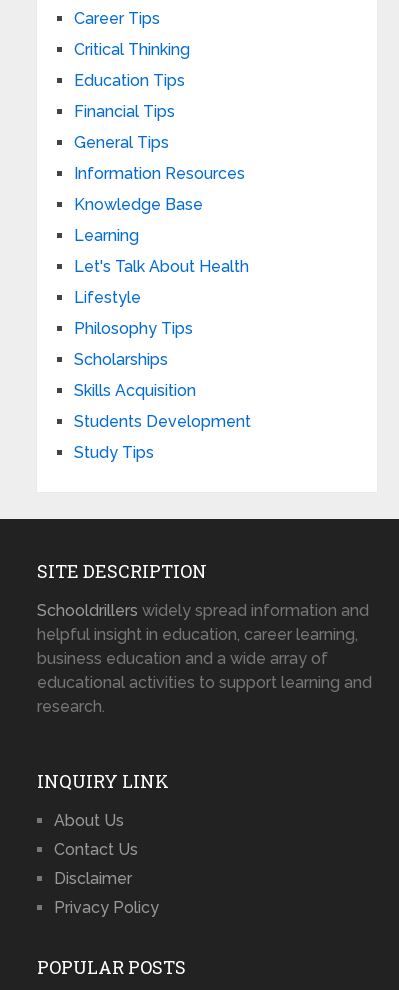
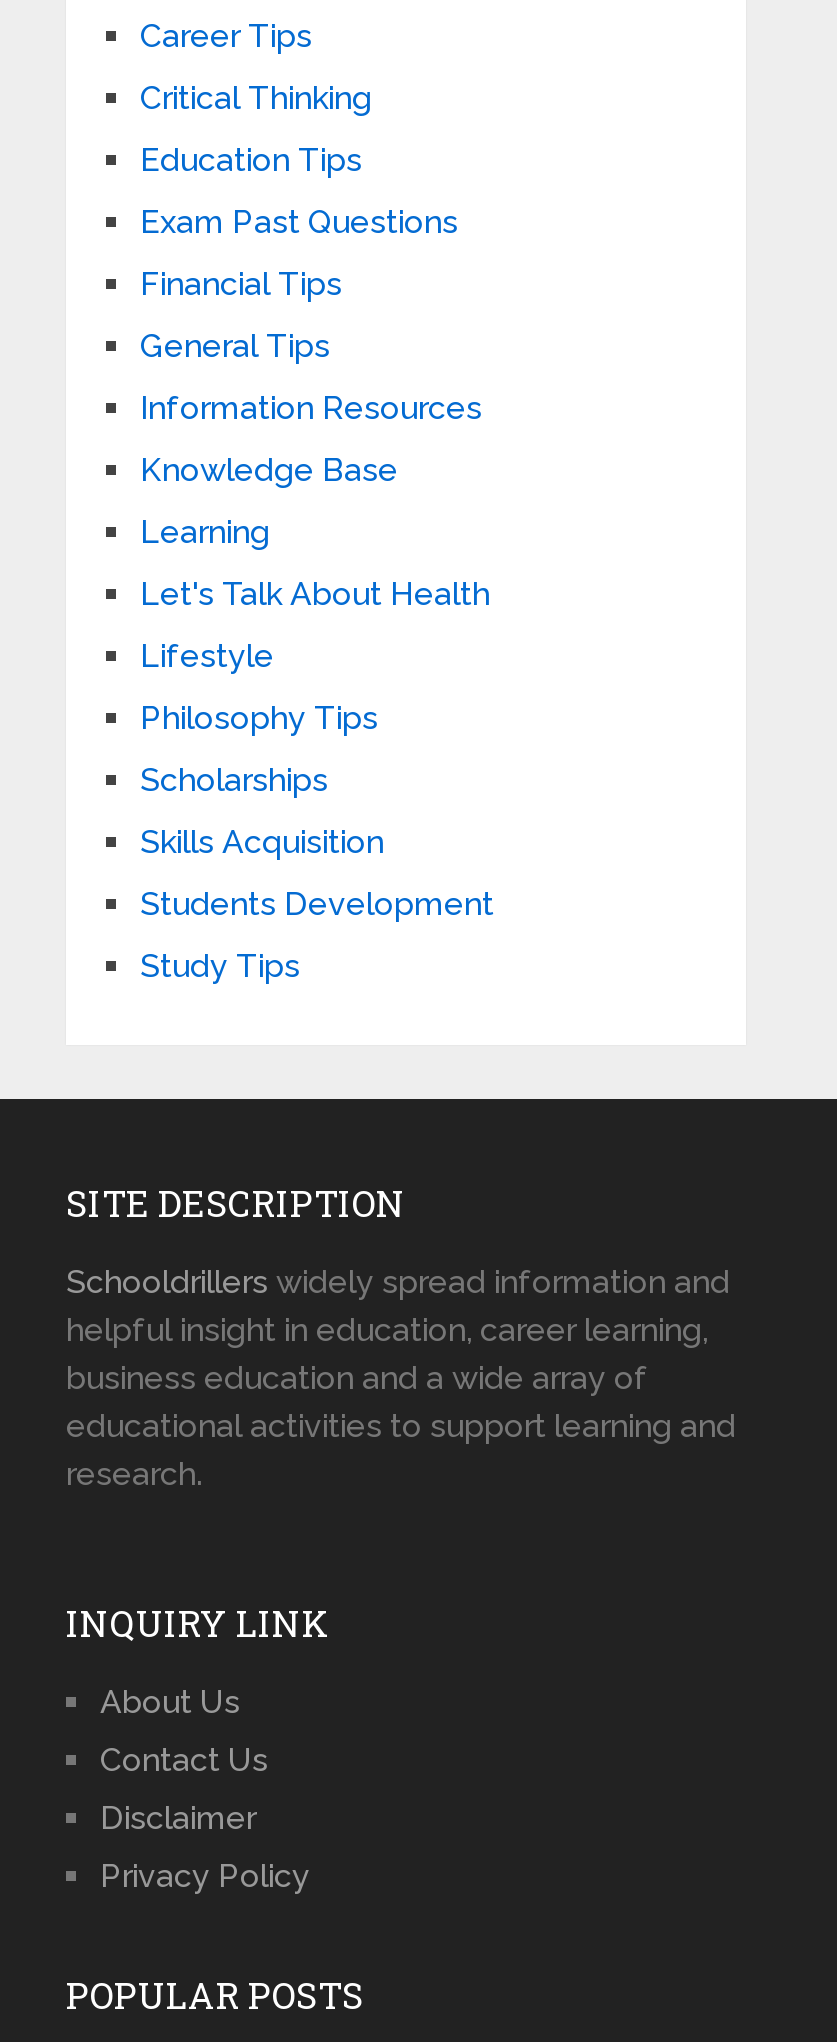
none -> [140,204,458,242] Exam Past Questions

